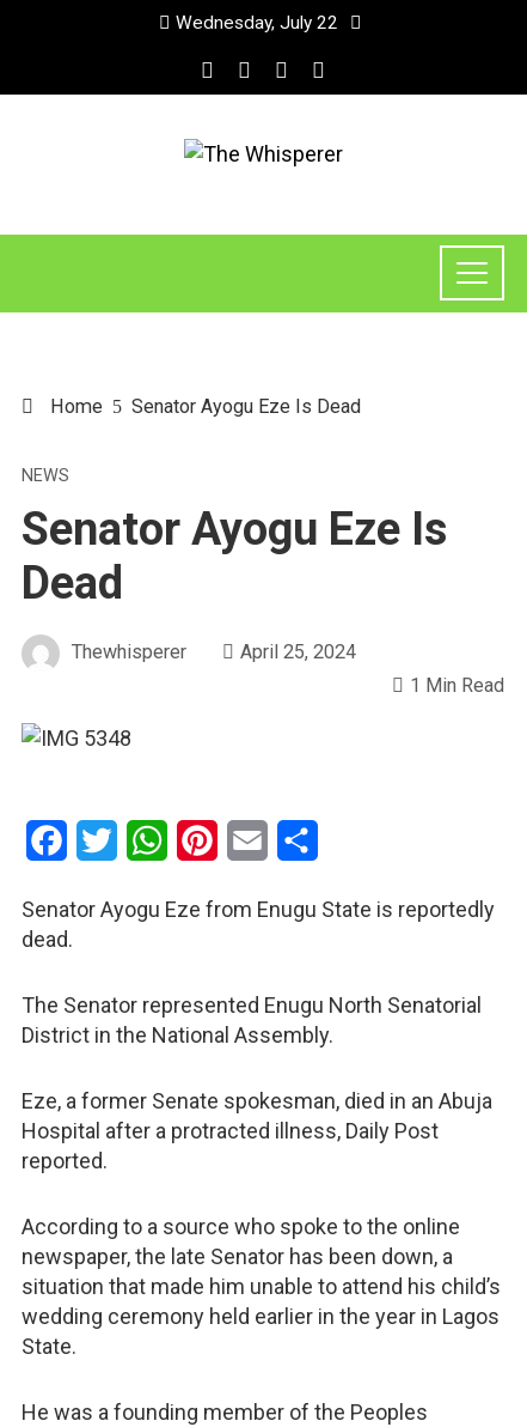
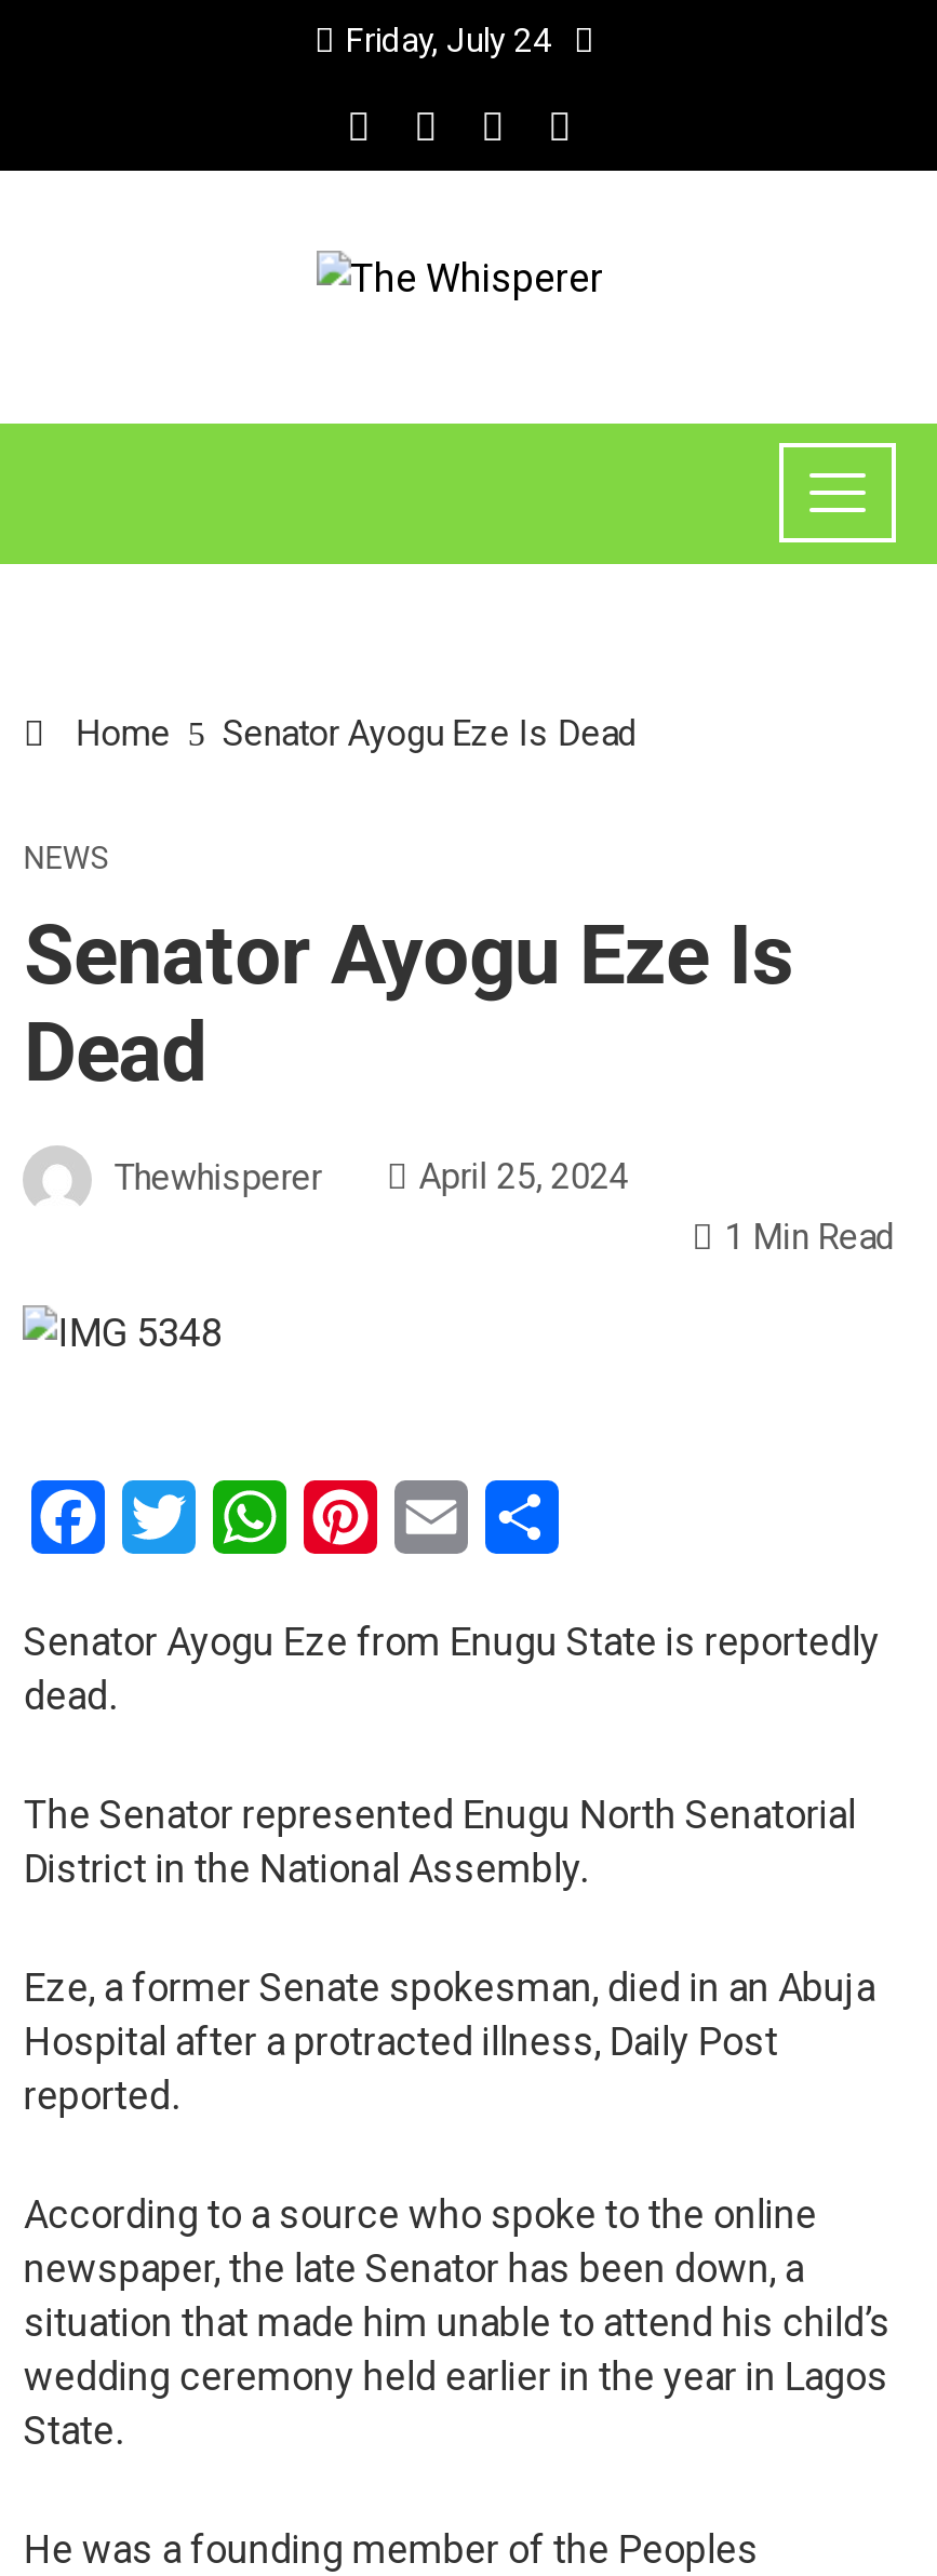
[176,12,338,34] Wednesday, July 22 -> [345,22,552,61] Friday, July 24

